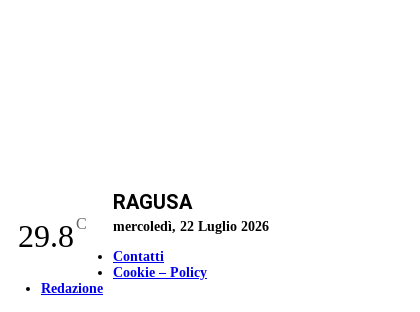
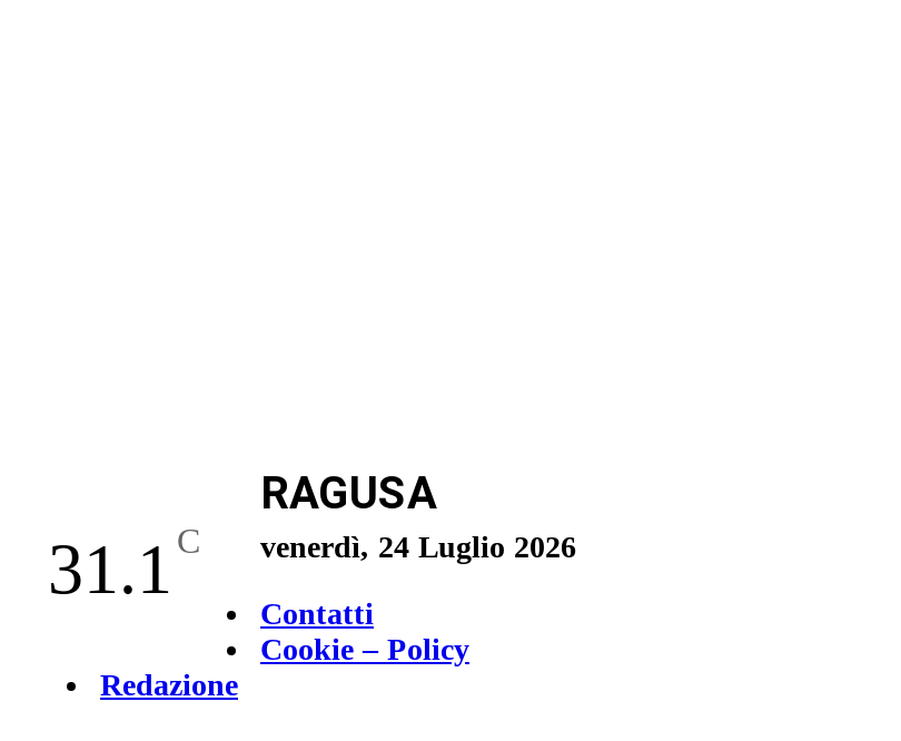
[17,215,86,254] 29.8 C -> [48,522,201,609] 31.1 C
[113,219,269,234] mercoledì, 22 Luglio 2026 -> [260,531,576,564] venerdì, 24 Luglio 2026

